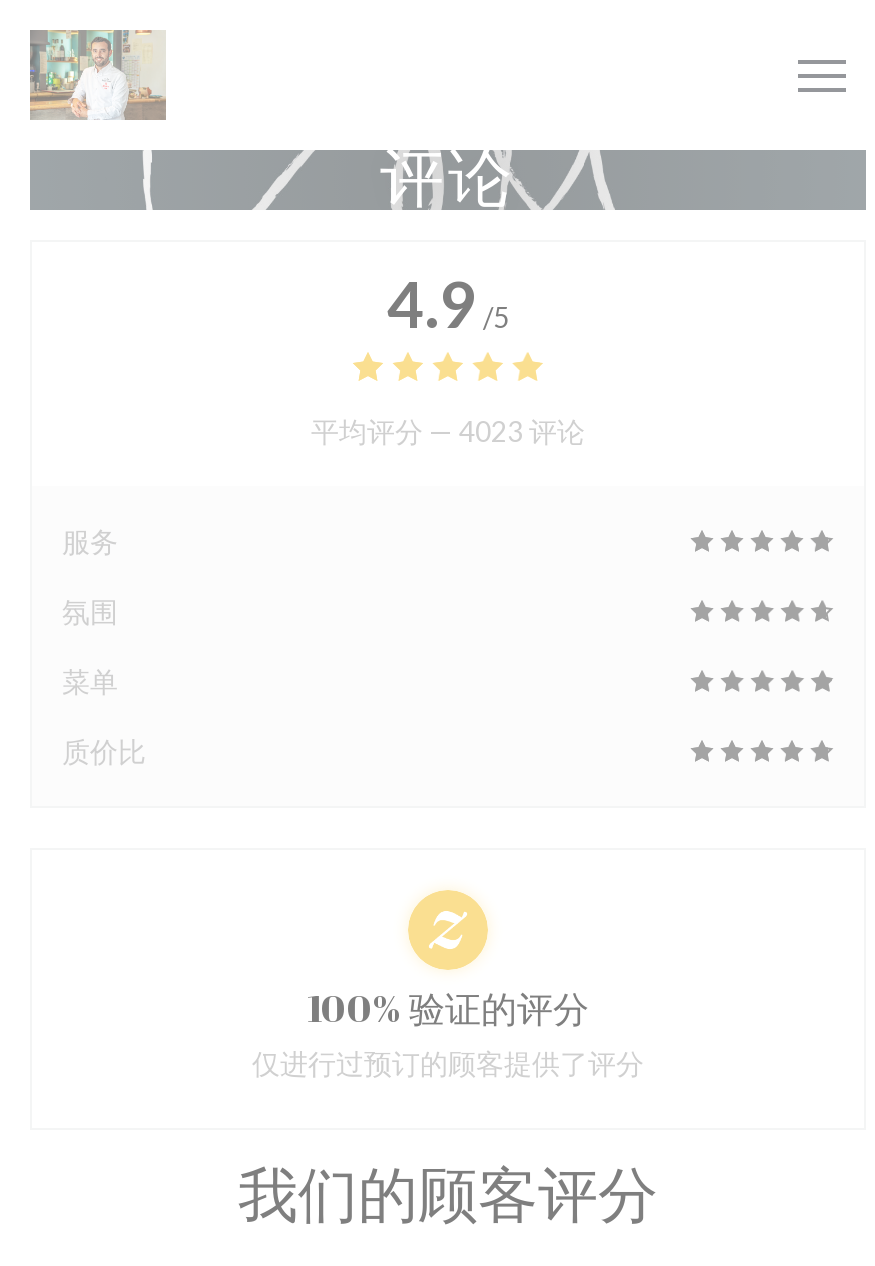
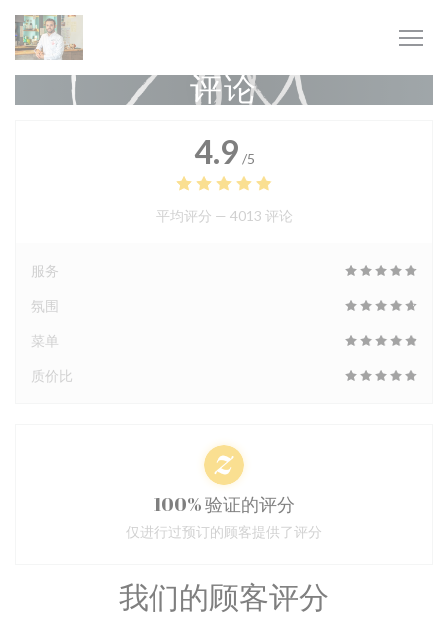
[311,414,585,448] 平均评分 — 4023 评论 -> [155,207,292,224] 平均评分 — 4013 评论

